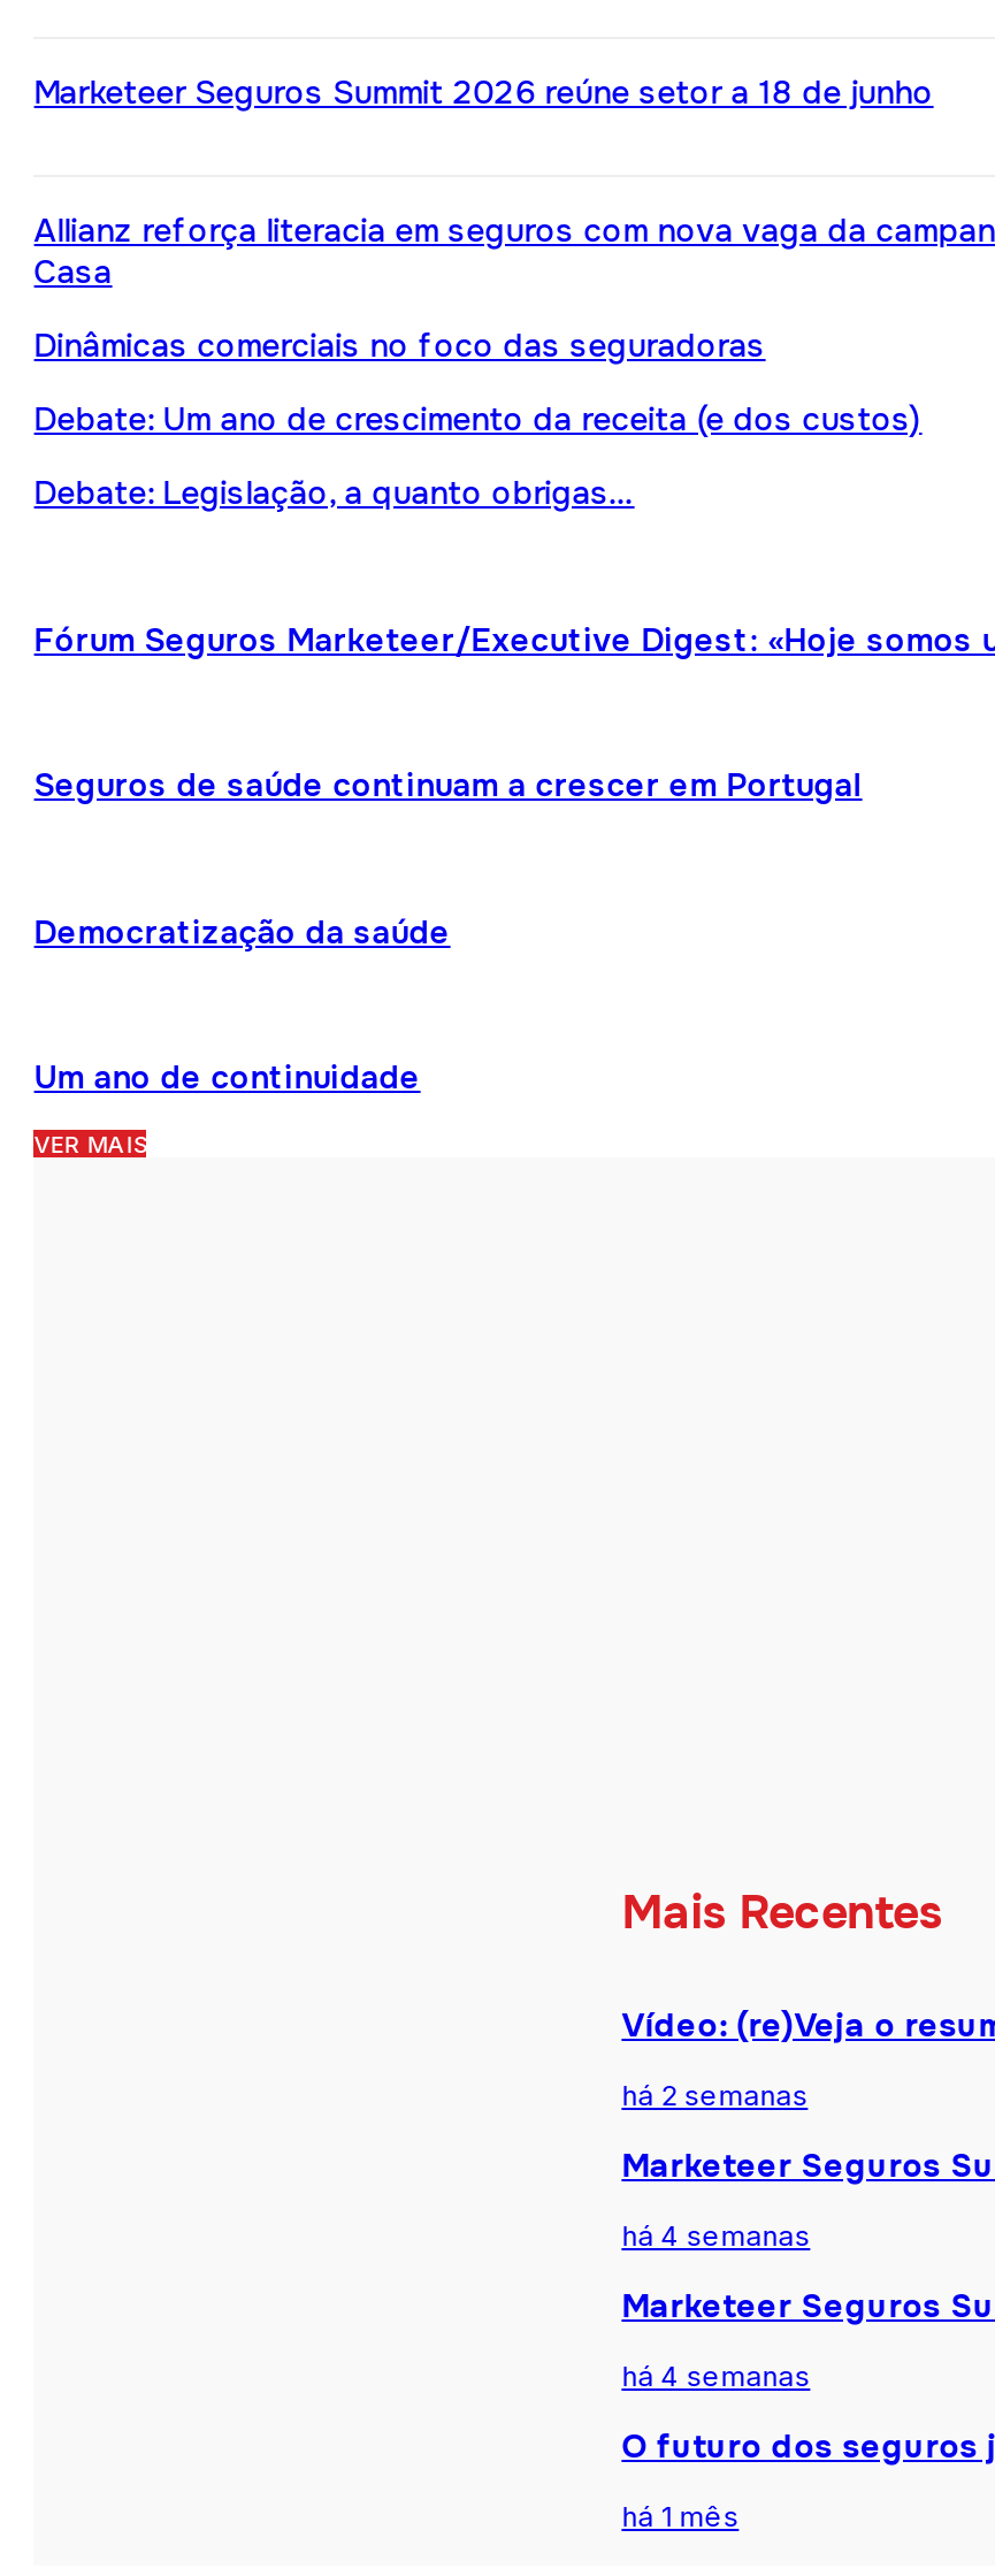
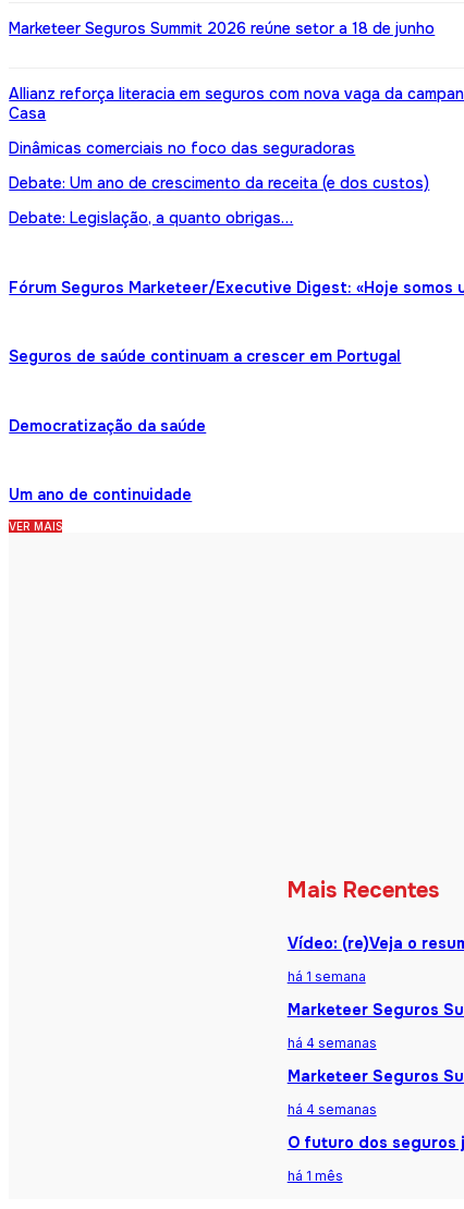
[622,2078,808,2113] há 2 semanas -> [287,968,366,985] há 1 semana

